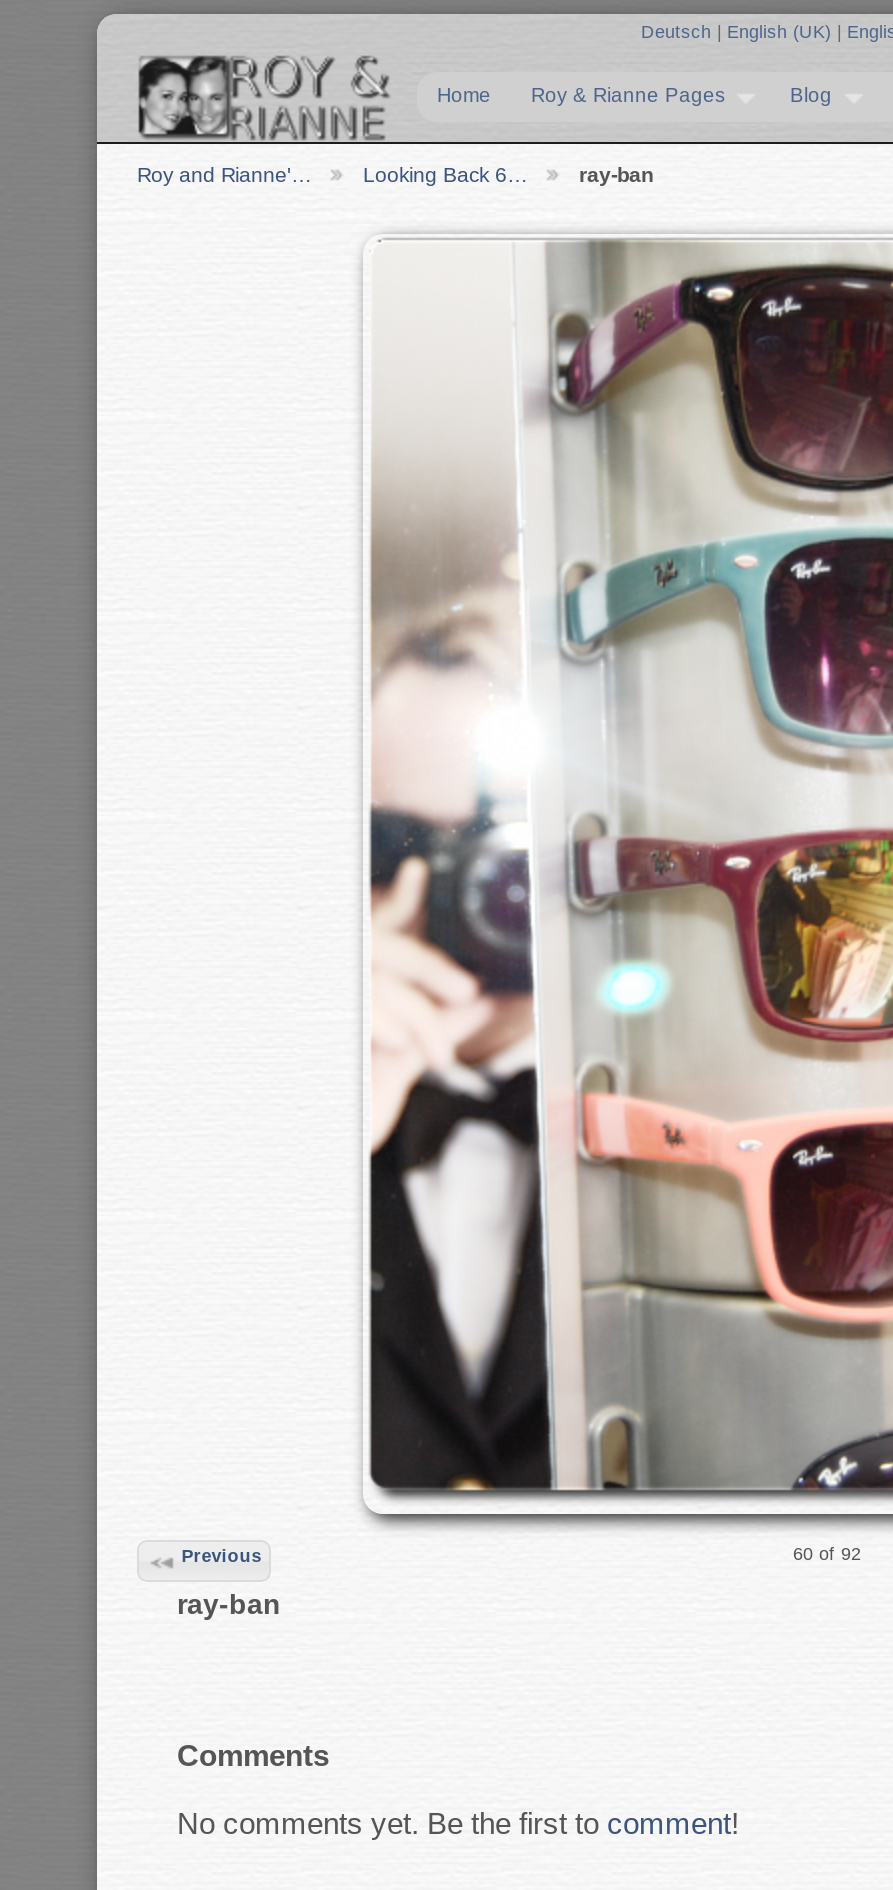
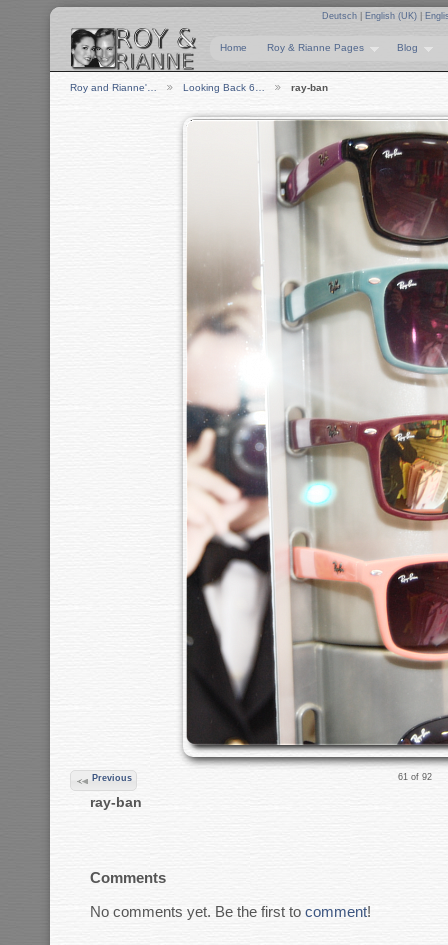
[793,1543,861,1563] 60 of 92 -> [398,772,432,782] 61 of 92

